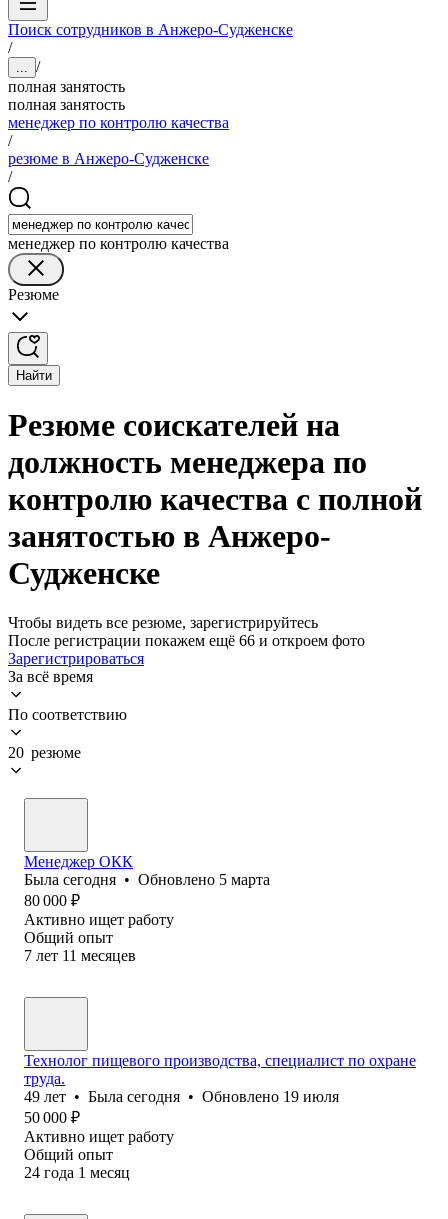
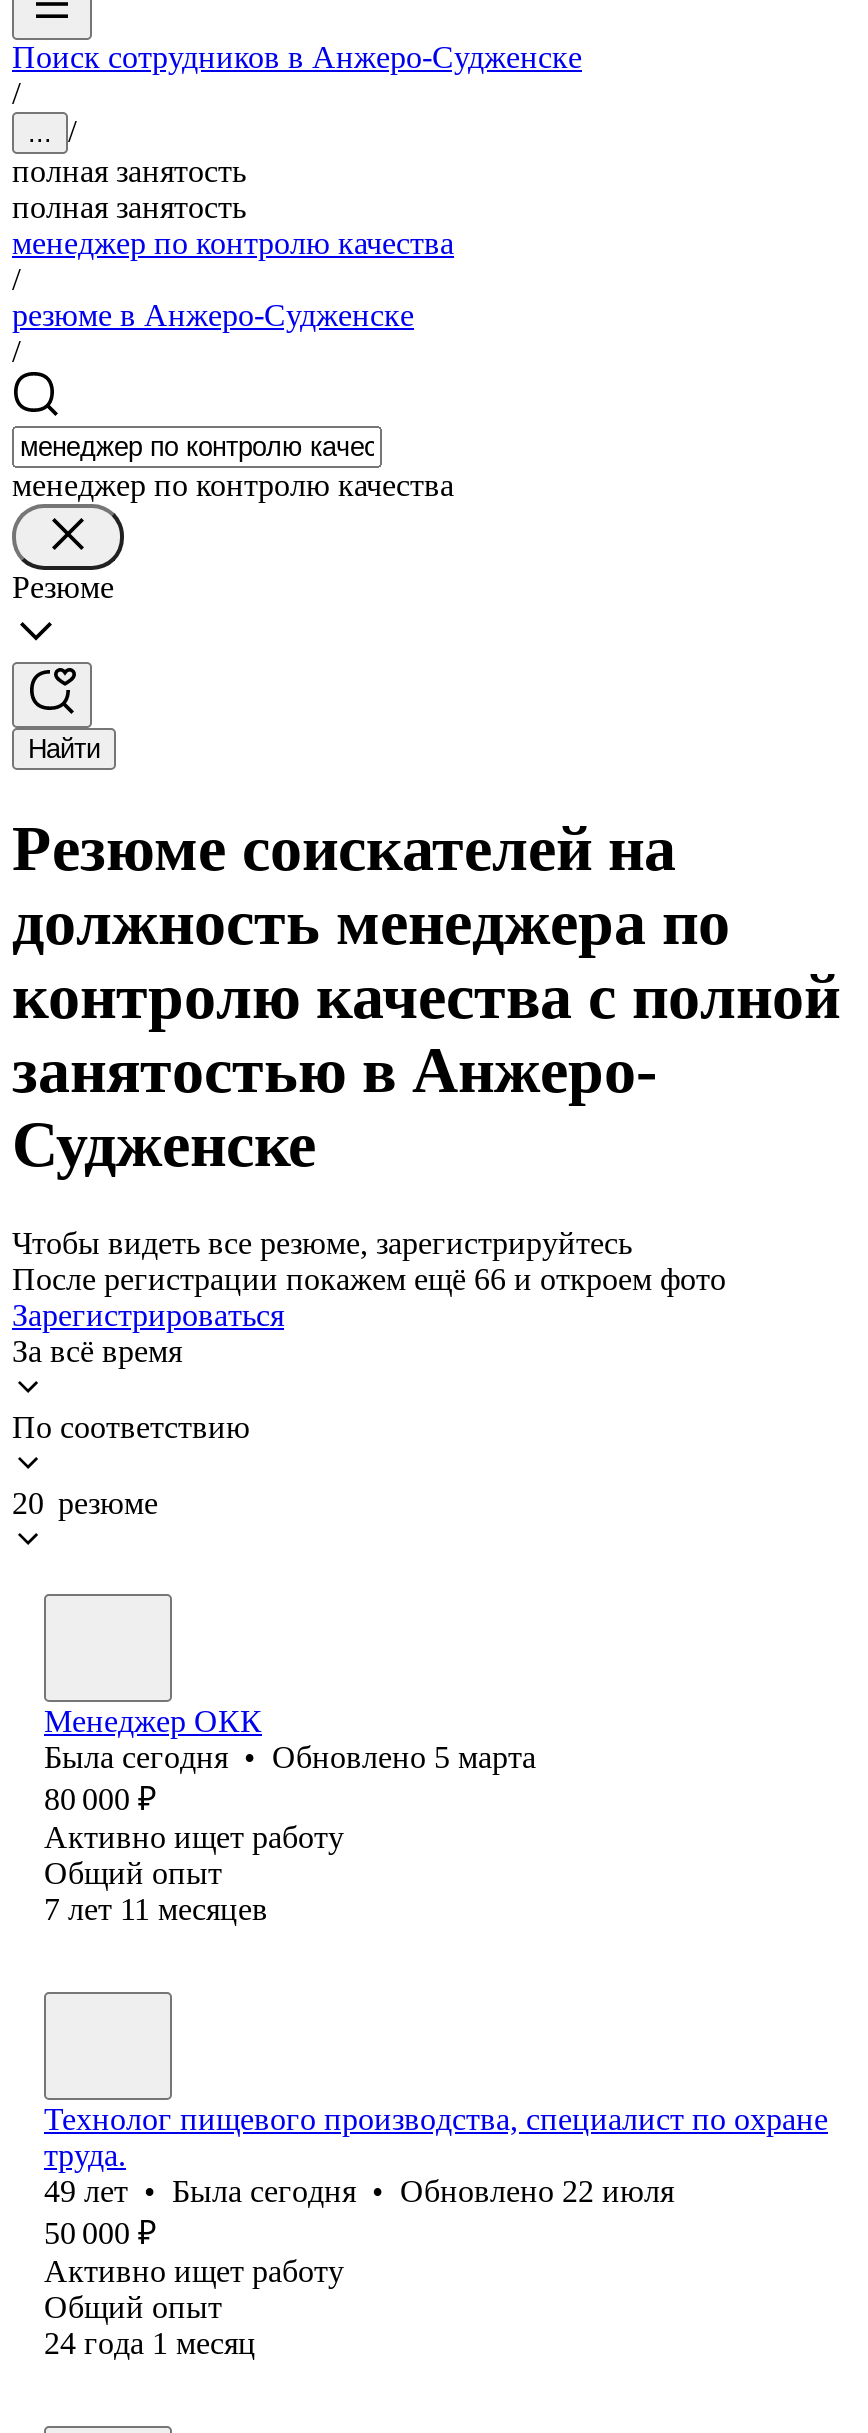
[24,1088,339,1105] 49 лет • Была сегодня • Обновлено 19 июля -> [44,2174,674,2208] 49 лет • Была сегодня • Обновлено 22 июля

